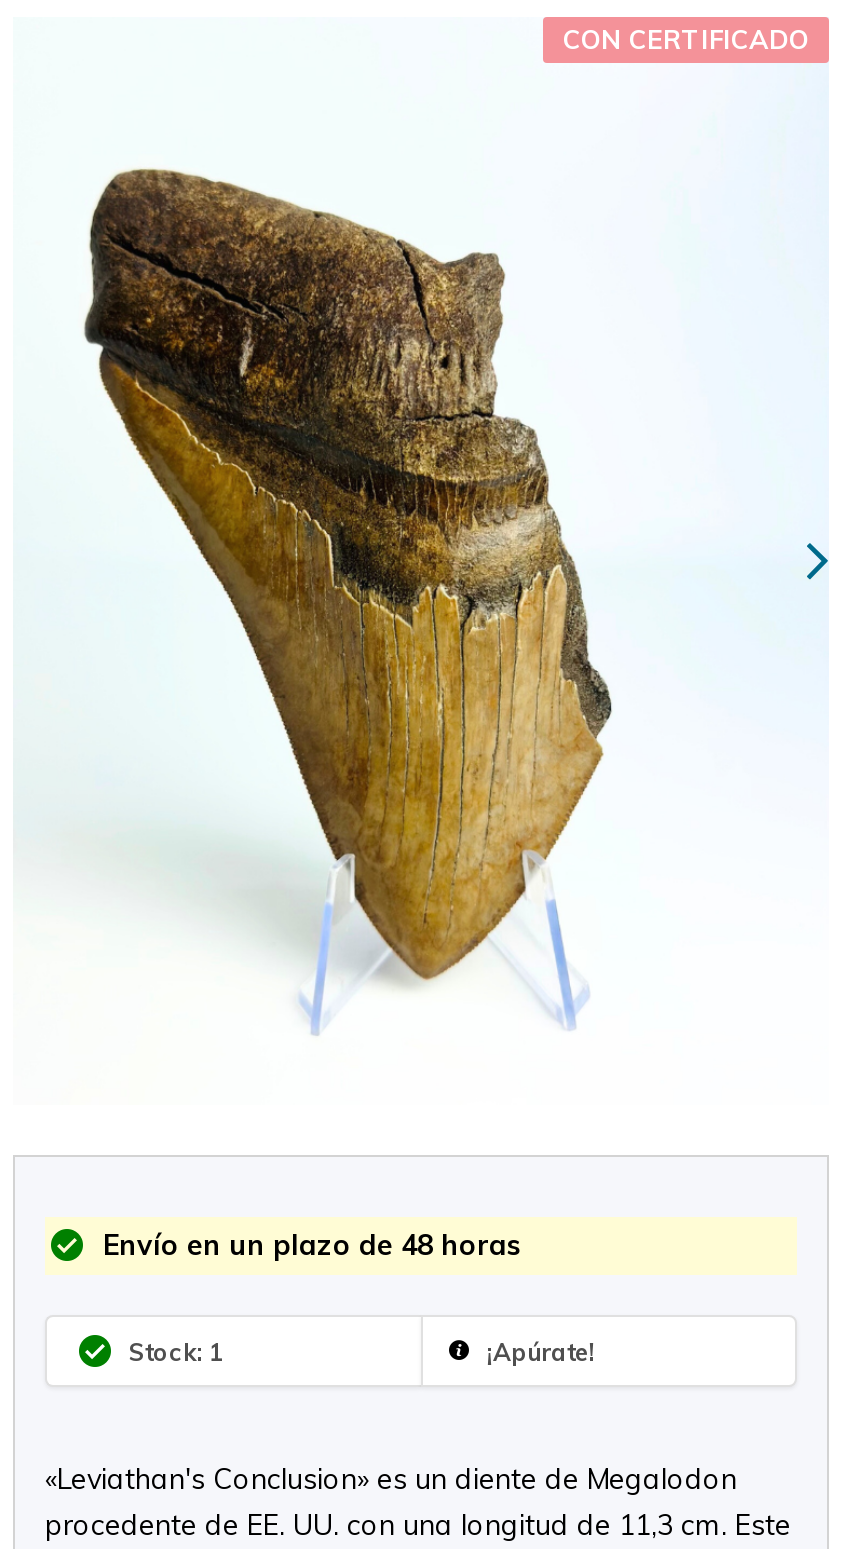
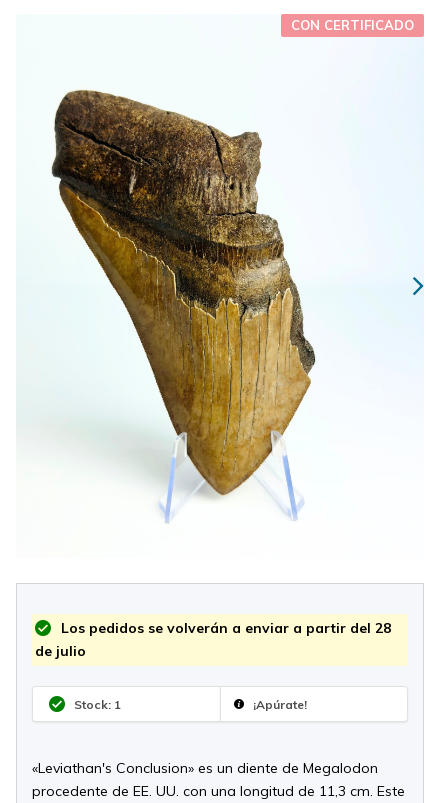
[95,1227,521,1263] Envío en un plazo de 48 horas -> [35,619,391,660] Los pedidos se volverán a enviar a partir del 28 | de julio

